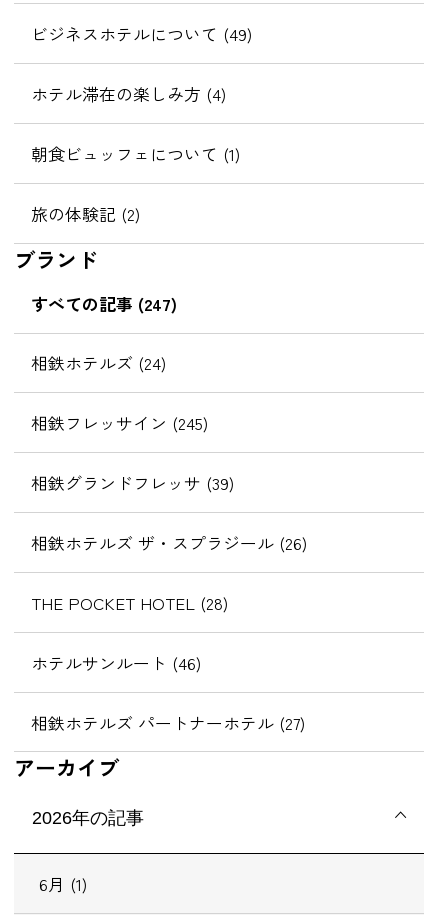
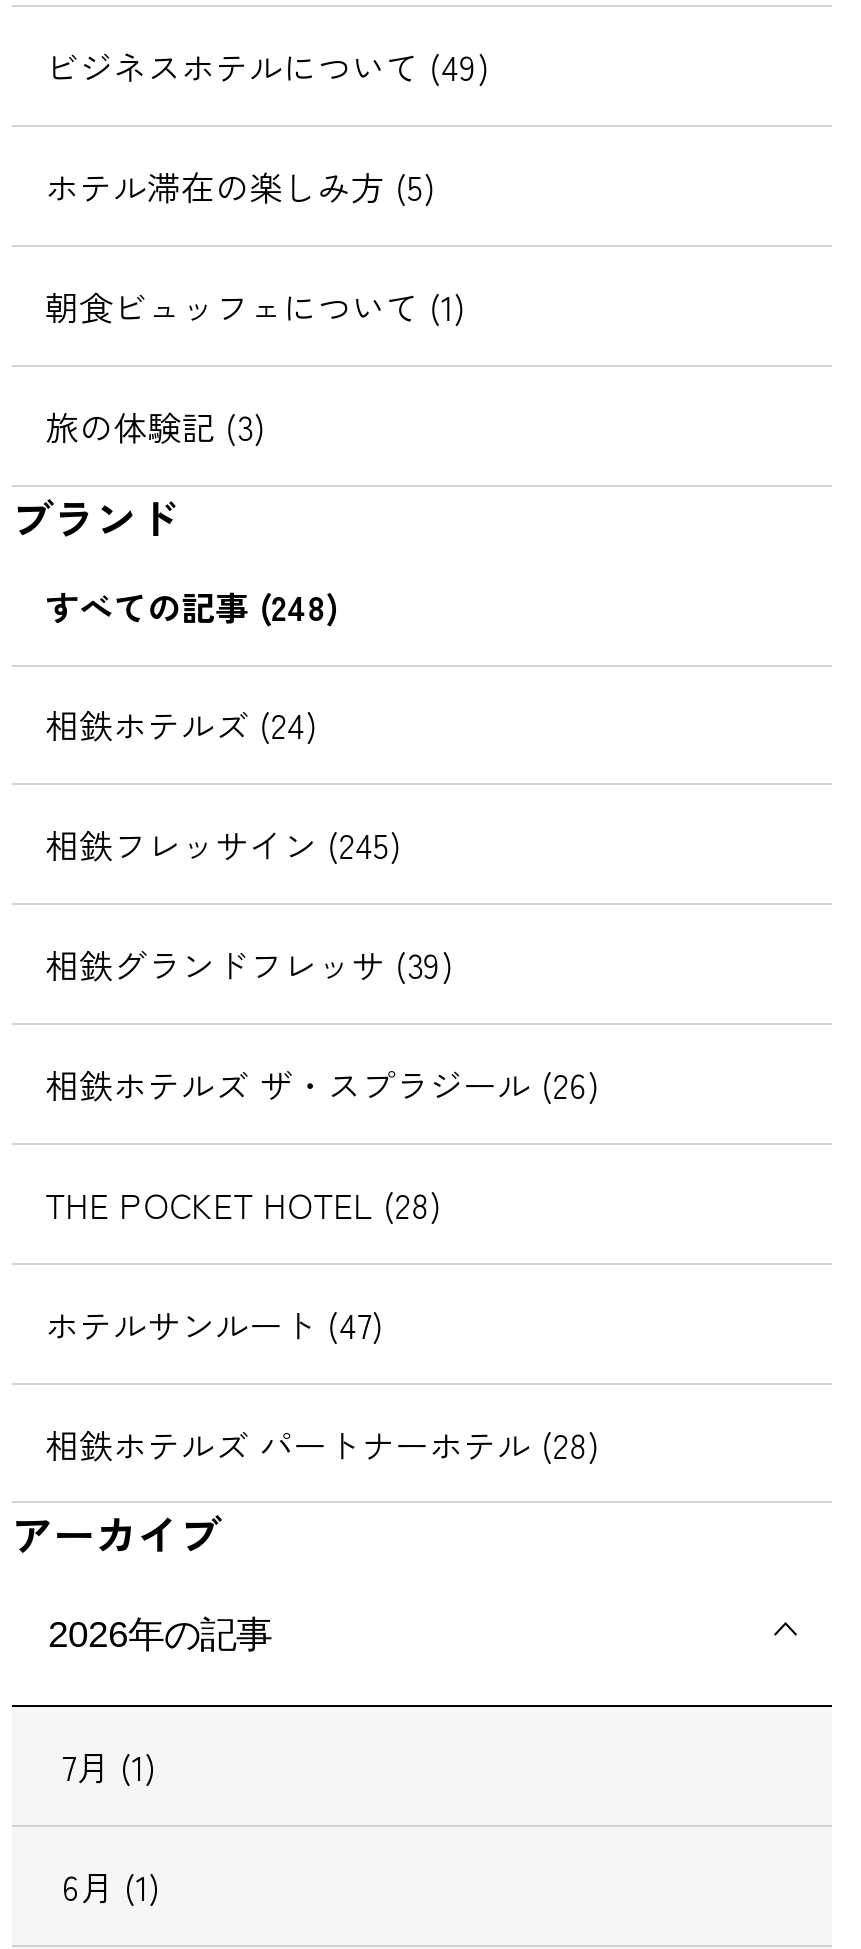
[31,81,226,106] ホテル滞在の楽しみ方 (4) -> [45,161,433,211] ホテル滞在の楽しみ方 (5)
[31,201,140,226] 旅の体験記 (2) -> [45,401,263,451] 旅の体験記 (3)
[31,291,177,316] すべての記事 (247) -> [45,580,337,630] すべての記事 (248)
[31,650,201,675] ホテルサンルート (46) -> [45,1298,381,1348] ホテルサンルート (47)
[31,709,305,734] 相鉄ホテルズ パートナーホテル (27) -> [45,1418,597,1468] 相鉄ホテルズ パートナーホテル (28)
none -> [62,1741,154,1791] 7月 (1)

